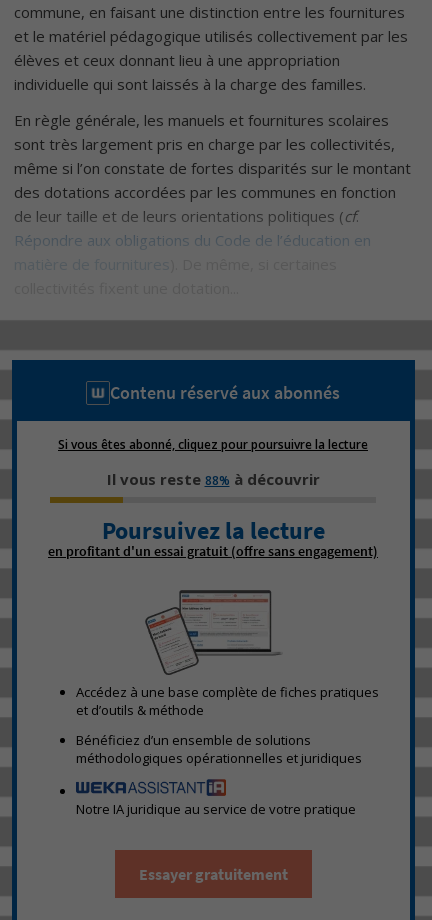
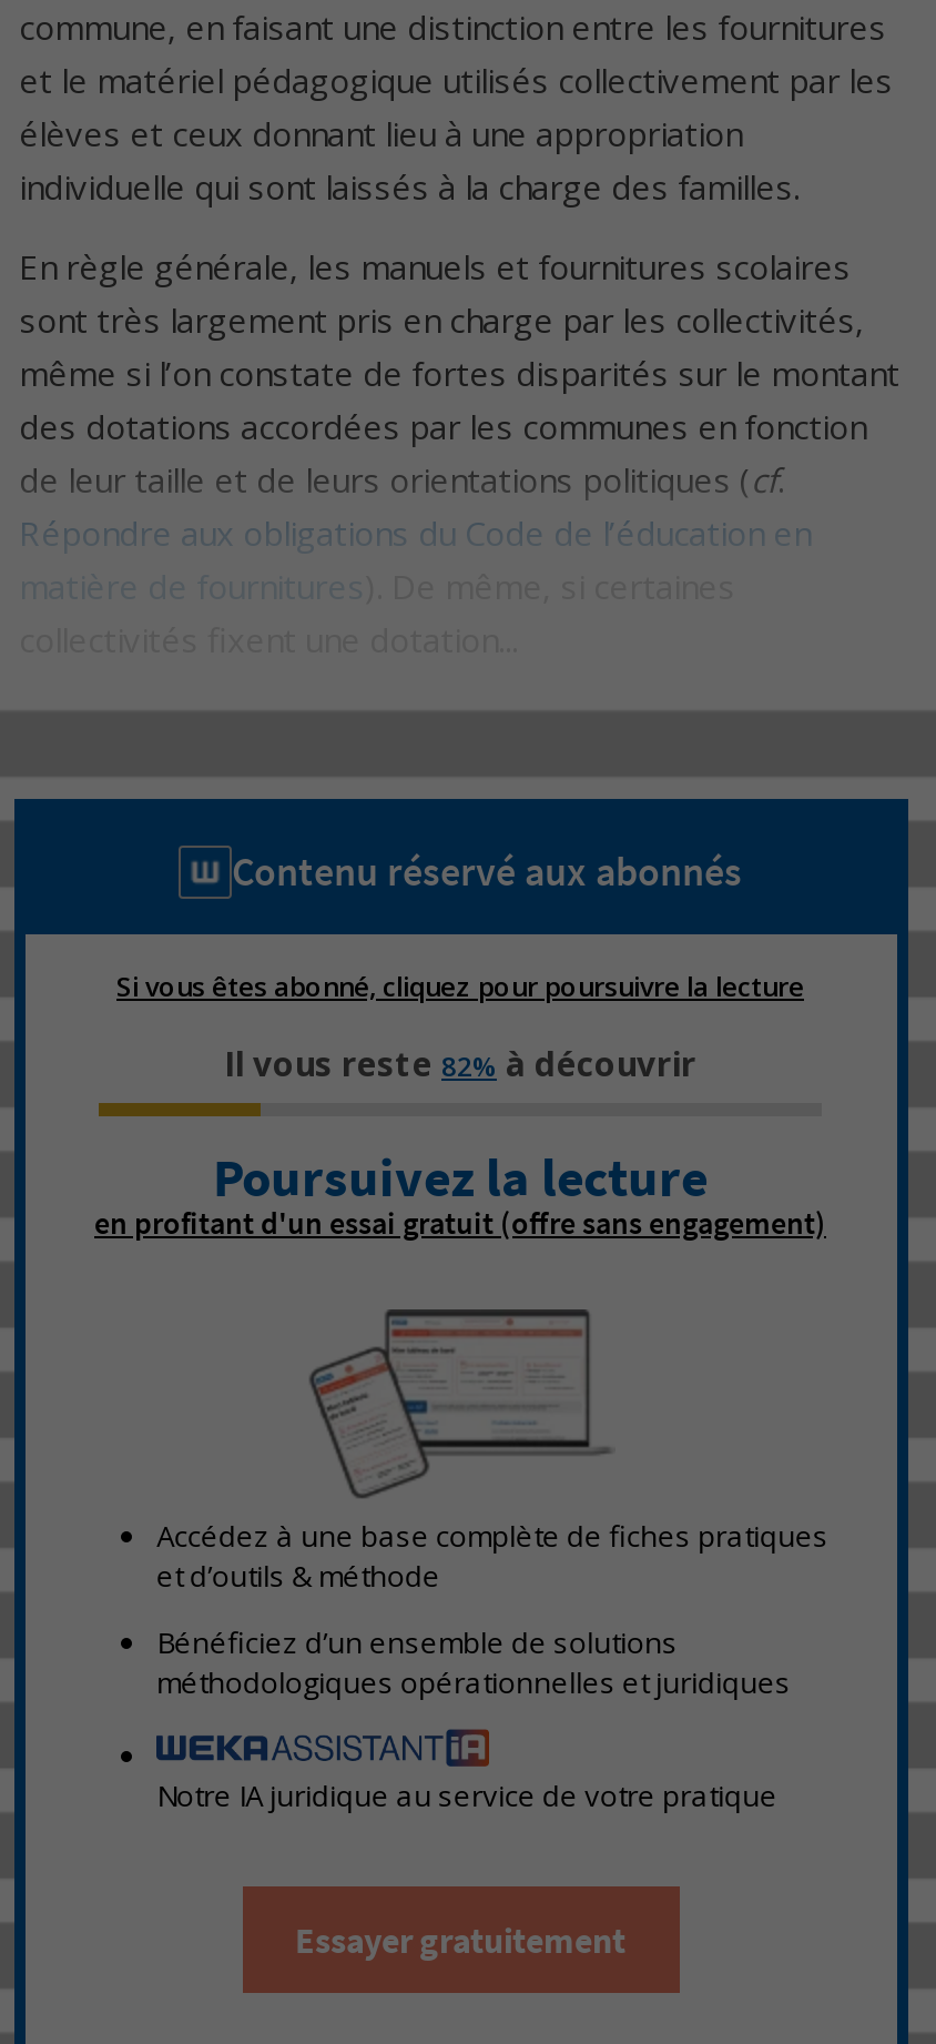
[106,469,319,489] Il vous reste 88% à découvrir -> [224,1041,696,1085] Il vous reste 82% à découvrir

